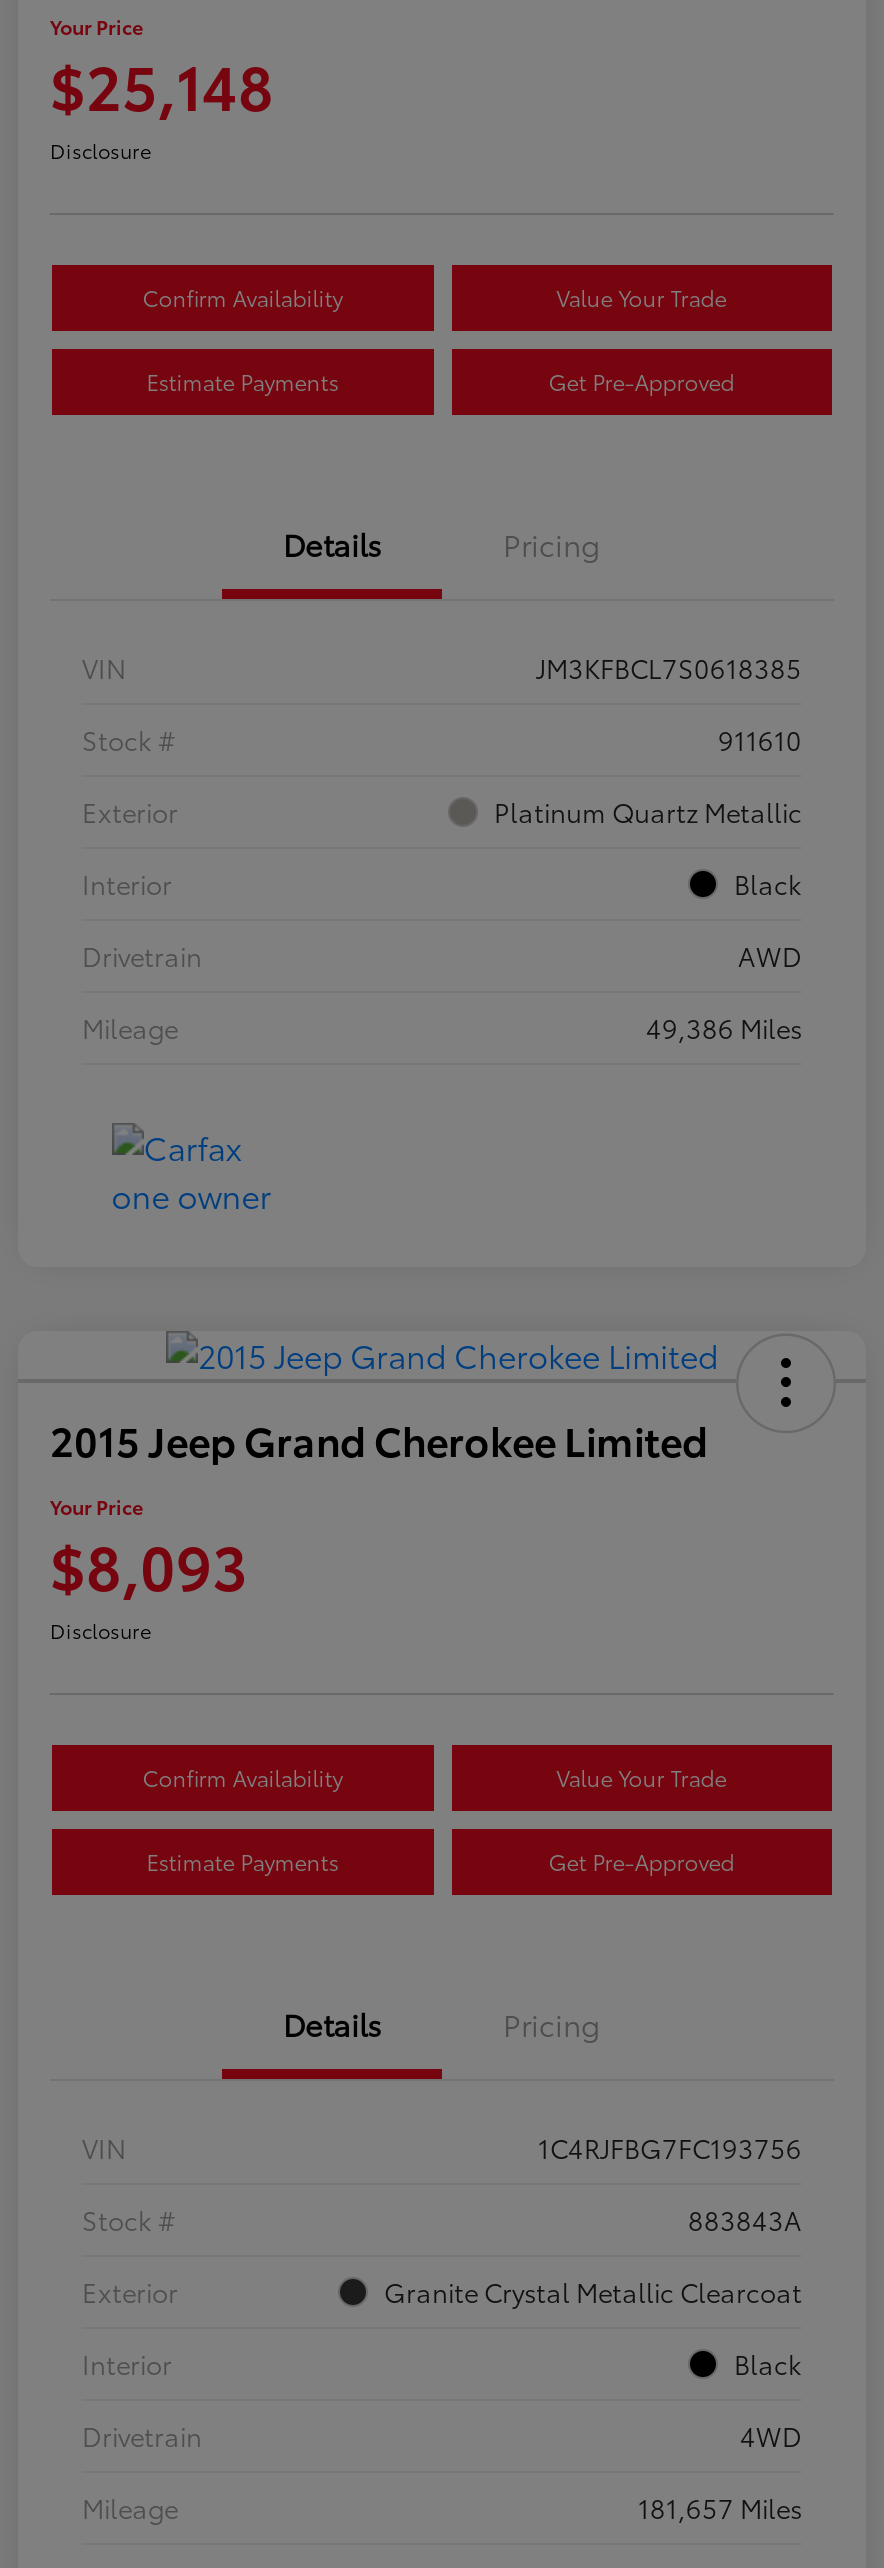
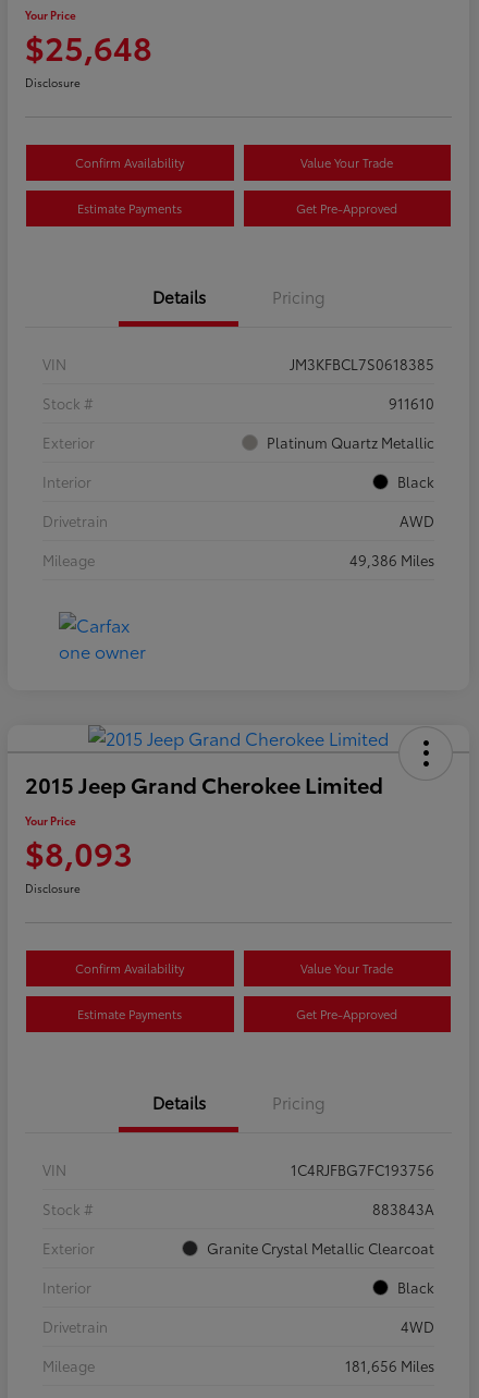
[50,41,274,127] $25,148 -> [25,23,152,69] $25,648
[638,2489,802,2525] 181,657 Miles -> [345,1355,434,1375] 181,656 Miles

